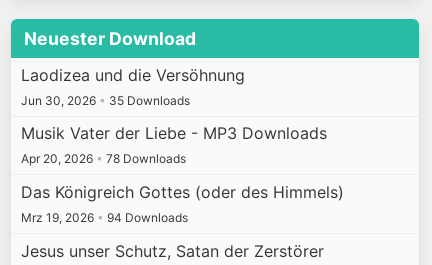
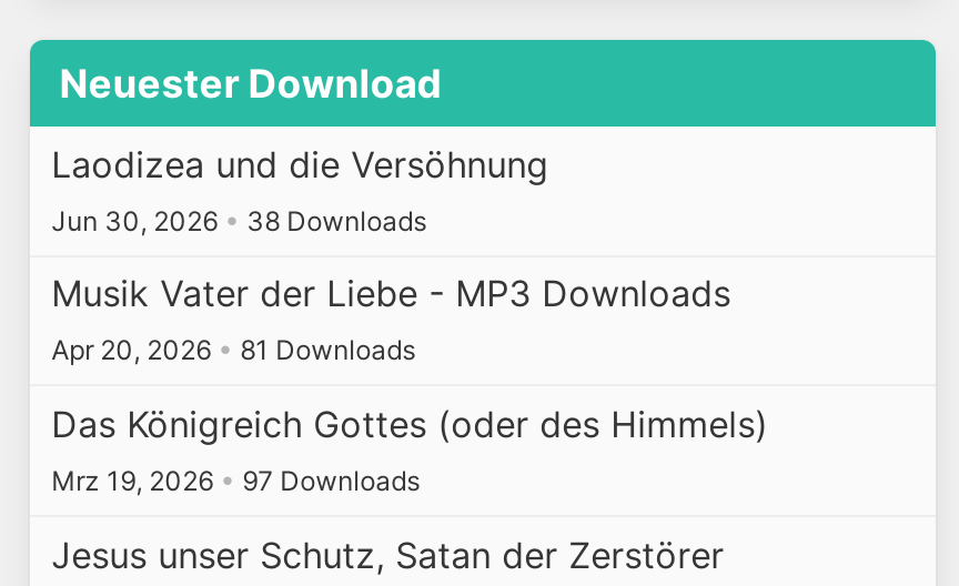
[21,93,190,108] Jun 30, 2026 • 35 Downloads -> [51,204,426,237] Jun 30, 2026 • 38 Downloads
[21,151,186,166] Apr 20, 2026 • 78 Downloads -> [51,334,415,367] Apr 20, 2026 • 81 Downloads
[21,210,188,225] Mrz 19, 2026 • 94 Downloads -> [51,464,420,497] Mrz 19, 2026 • 97 Downloads

